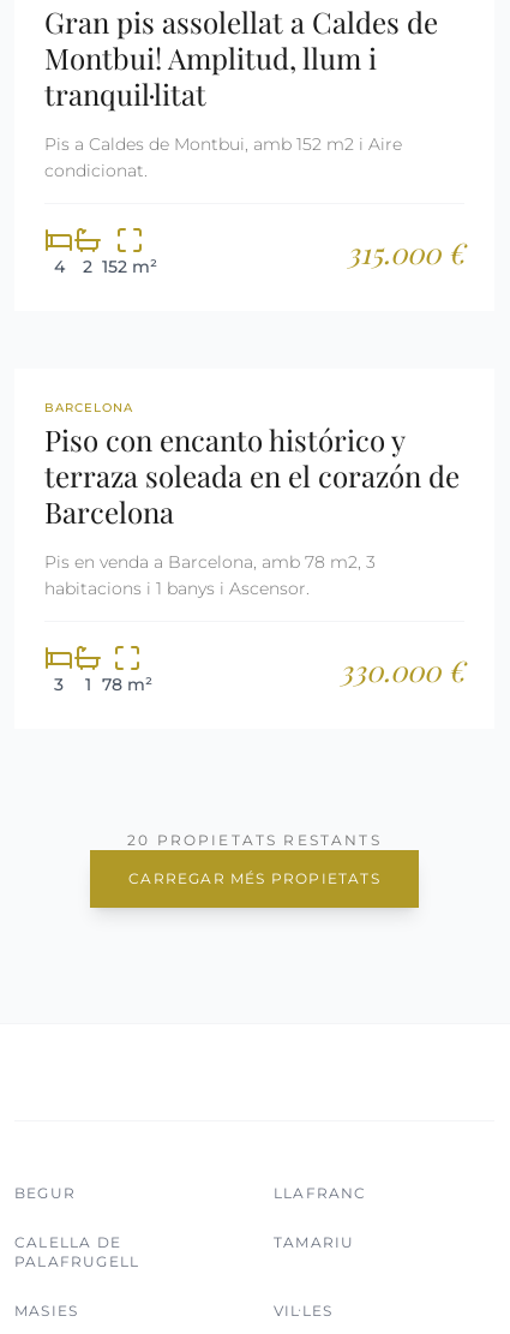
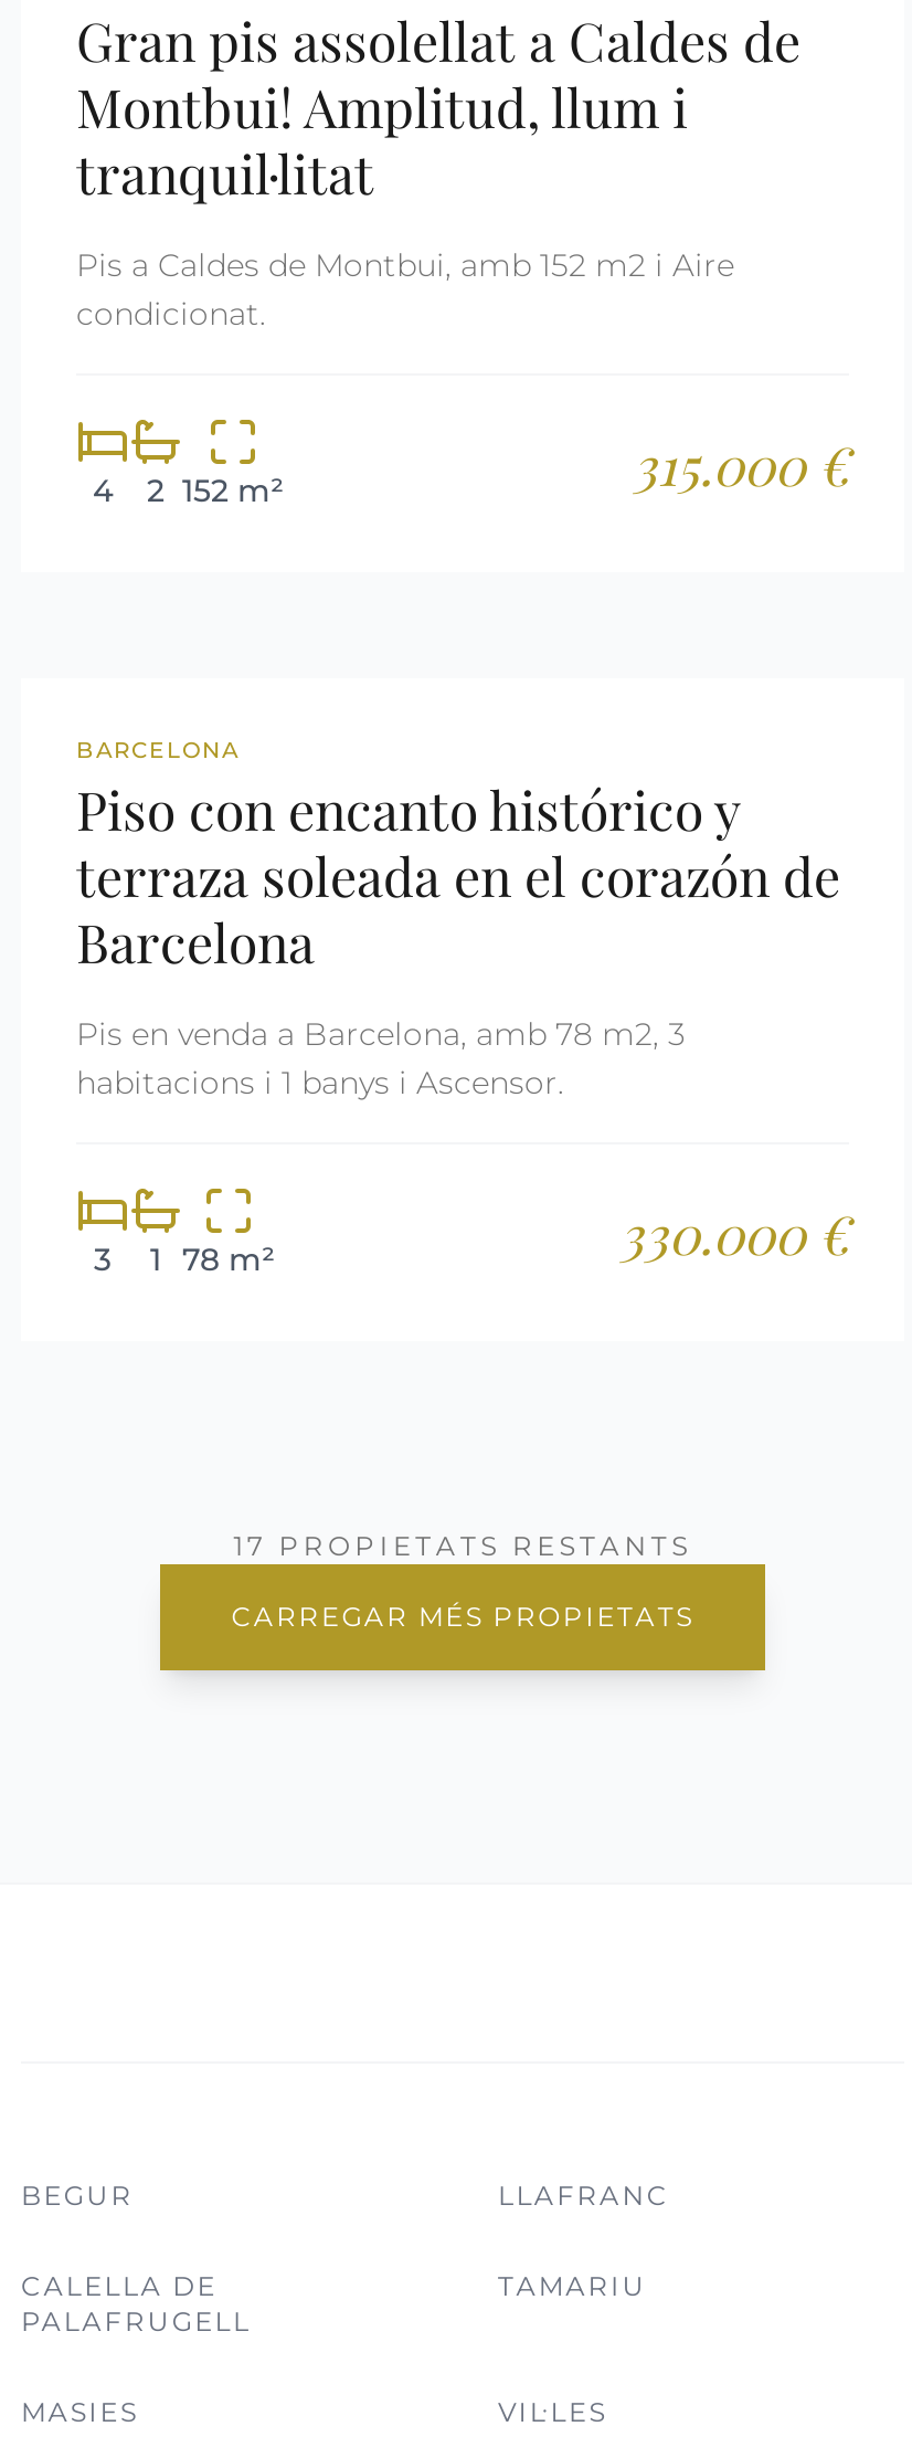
[127,831,381,849] 20 PROPIETATS RESTANTS -> [233,1529,692,1562] 17 PROPIETATS RESTANTS

